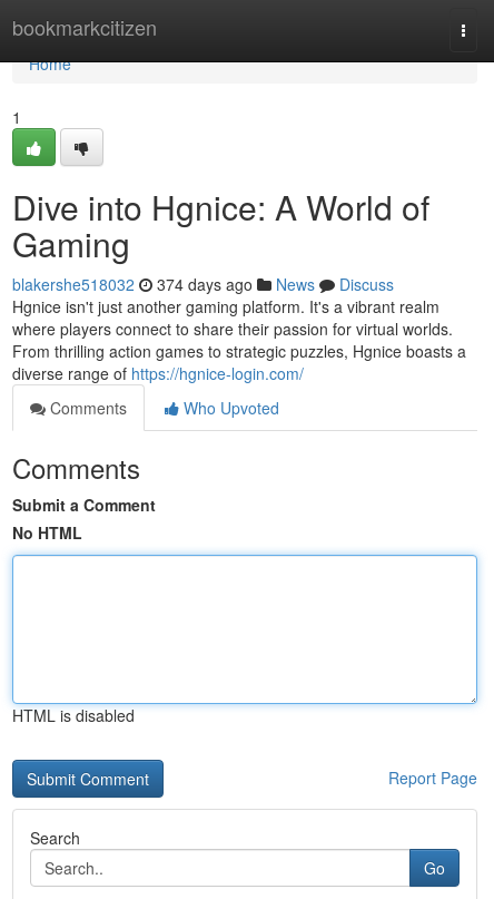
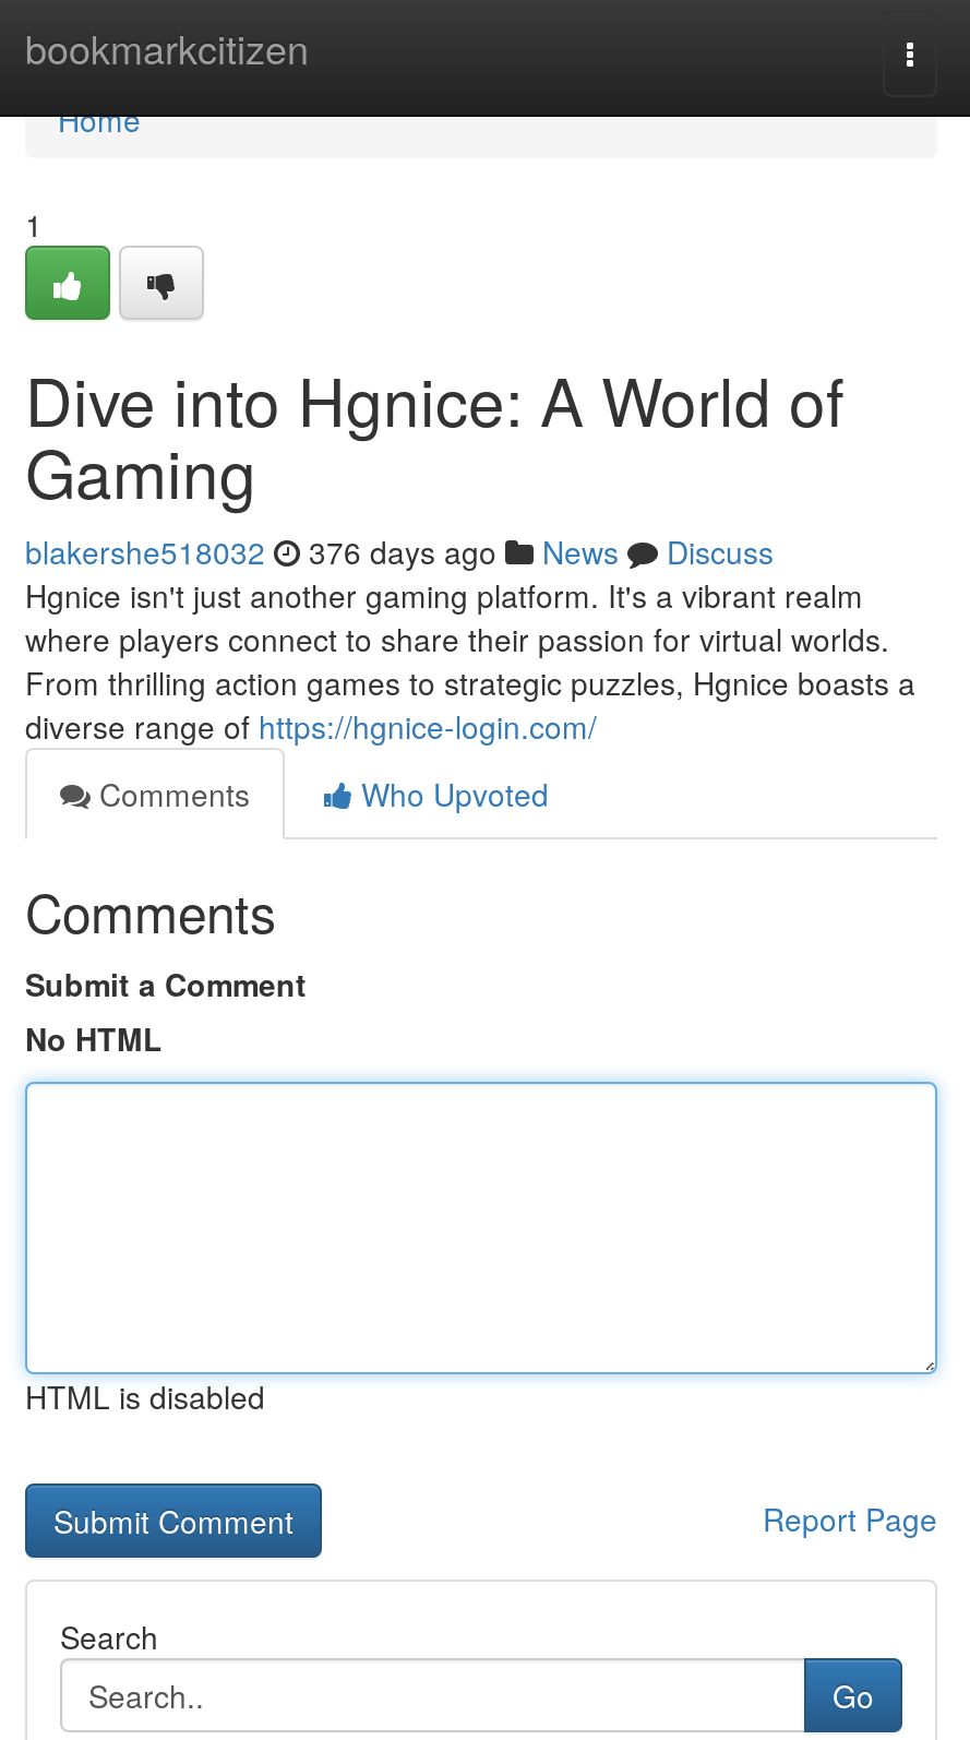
[12,273,394,295] blakershe518032 374 days ago News Discuss -> [25,529,774,573] blakershe518032 376 days ago News Discuss

